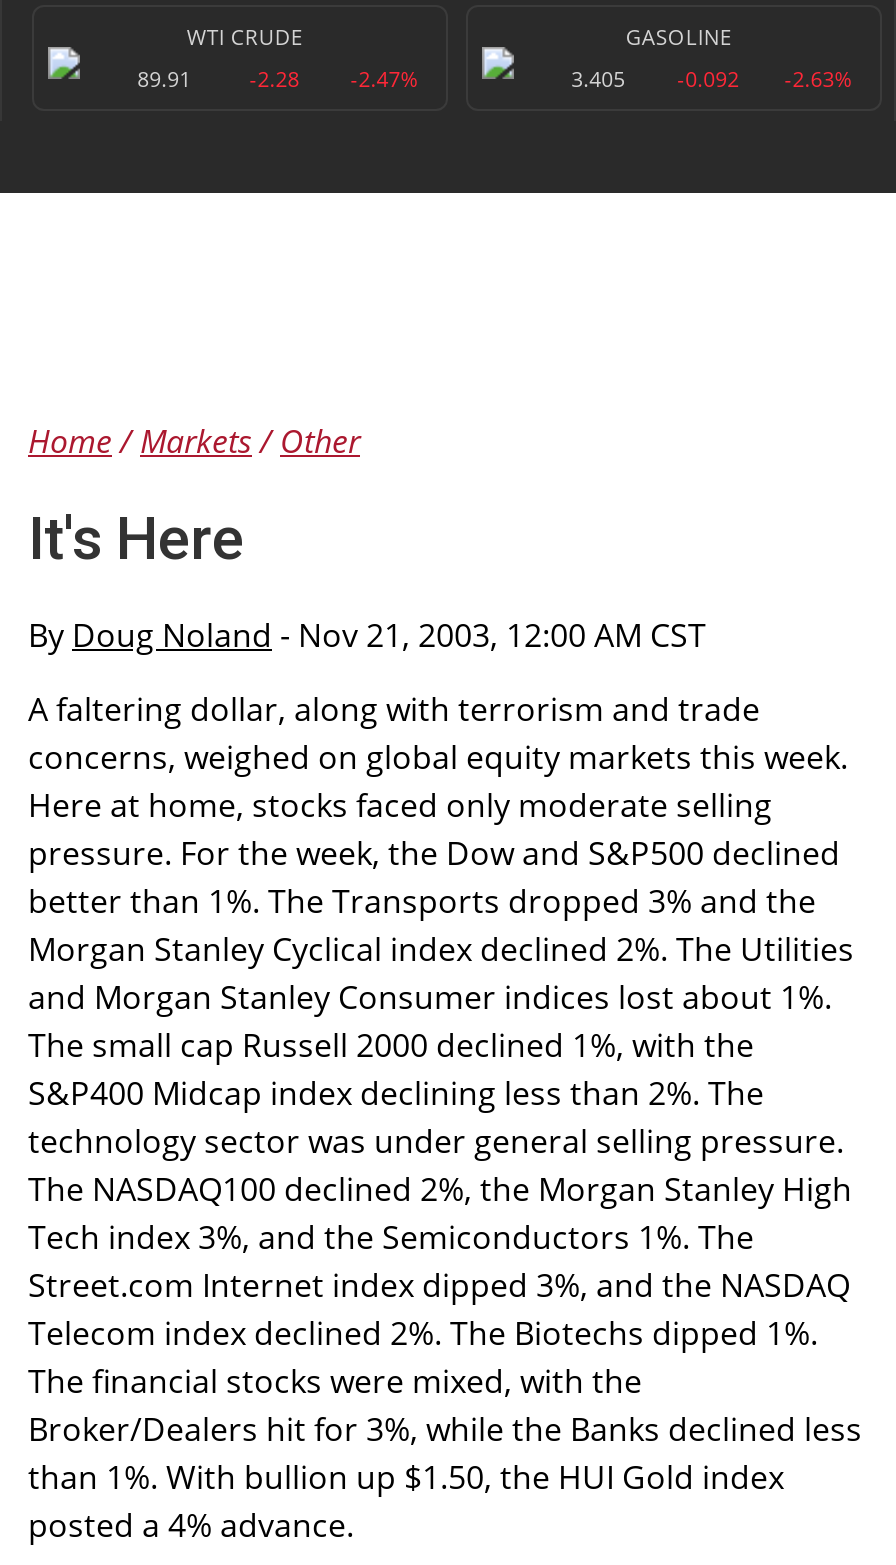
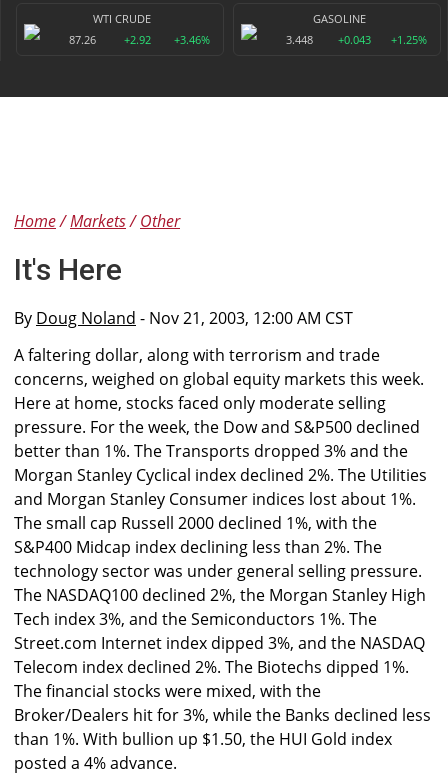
[137,65,191,93] 89.91 -> [69,33,96,47] 87.26
[249,65,299,93] -2.28 -> [124,33,151,47] +2.92
[350,65,418,93] -2.47% -> [174,33,210,47] +3.46%
[571,65,625,93] 3.405 -> [286,33,313,47] 3.448
[677,65,739,93] -0.092 -> [338,33,371,47] +0.043
[784,65,852,93] -2.63% -> [391,33,427,47] +1.25%

